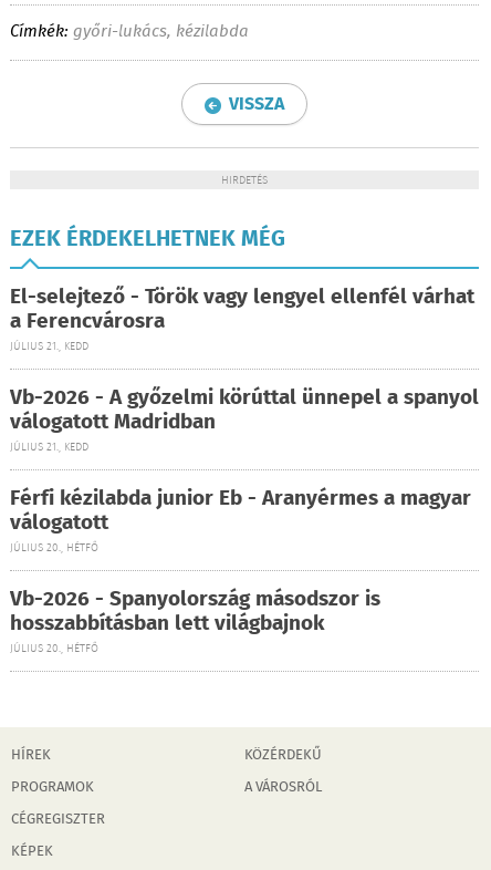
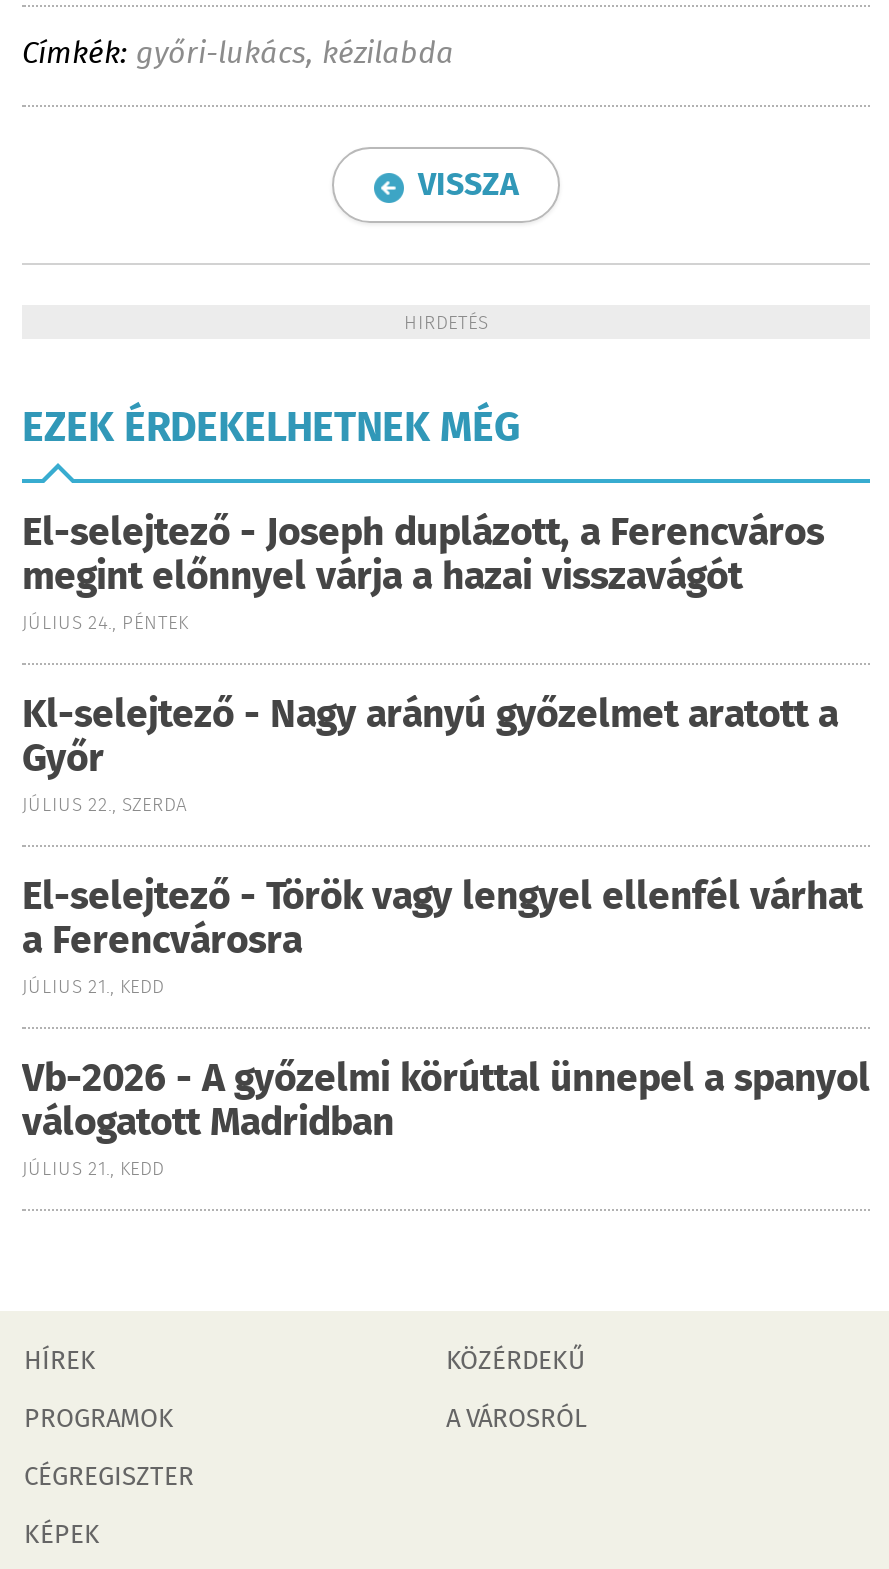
none -> [22,505,838,821] El-selejtező - Joseph duplázott, a Ferencváros | megint előnnyel várja a hazai visszavágót | JÚLIUS 24., PÉNTEK | Kl-selejtező - Nagy arányú győzelmet aratott a | Győr | JÚLIUS 22., SZERDA
moved [10,281,479,456] -> [22,869,870,1185]: El-selejtező - Török vagy lengyel ellenfél várhat | a Ferencvárosra | JÚLIUS 21., KEDD | Vb-2026 - A győzelmi körúttal ünnepel a spanyol | válogatott Madridban | JÚLIUS 21., KEDD
[10,483,471,657] Férfi kézilabda junior Eb - Aranyérmes a magyar | válogatott | JÚLIUS 20., HÉTFŐ | Vb-2026 - Spanyolország másodszor is | hosszabbításban lett világbajnok | JÚLIUS 20., HÉTFŐ -> none

